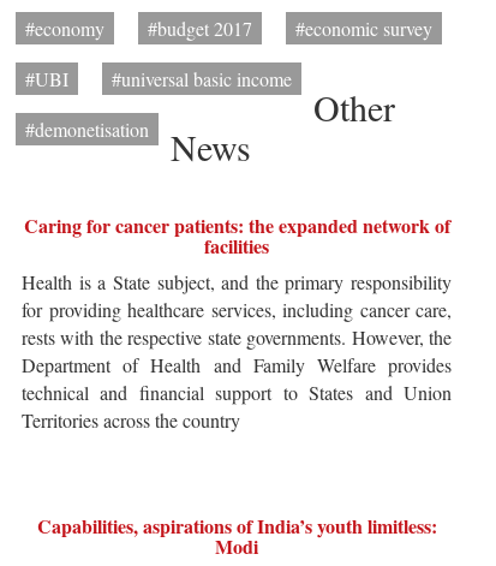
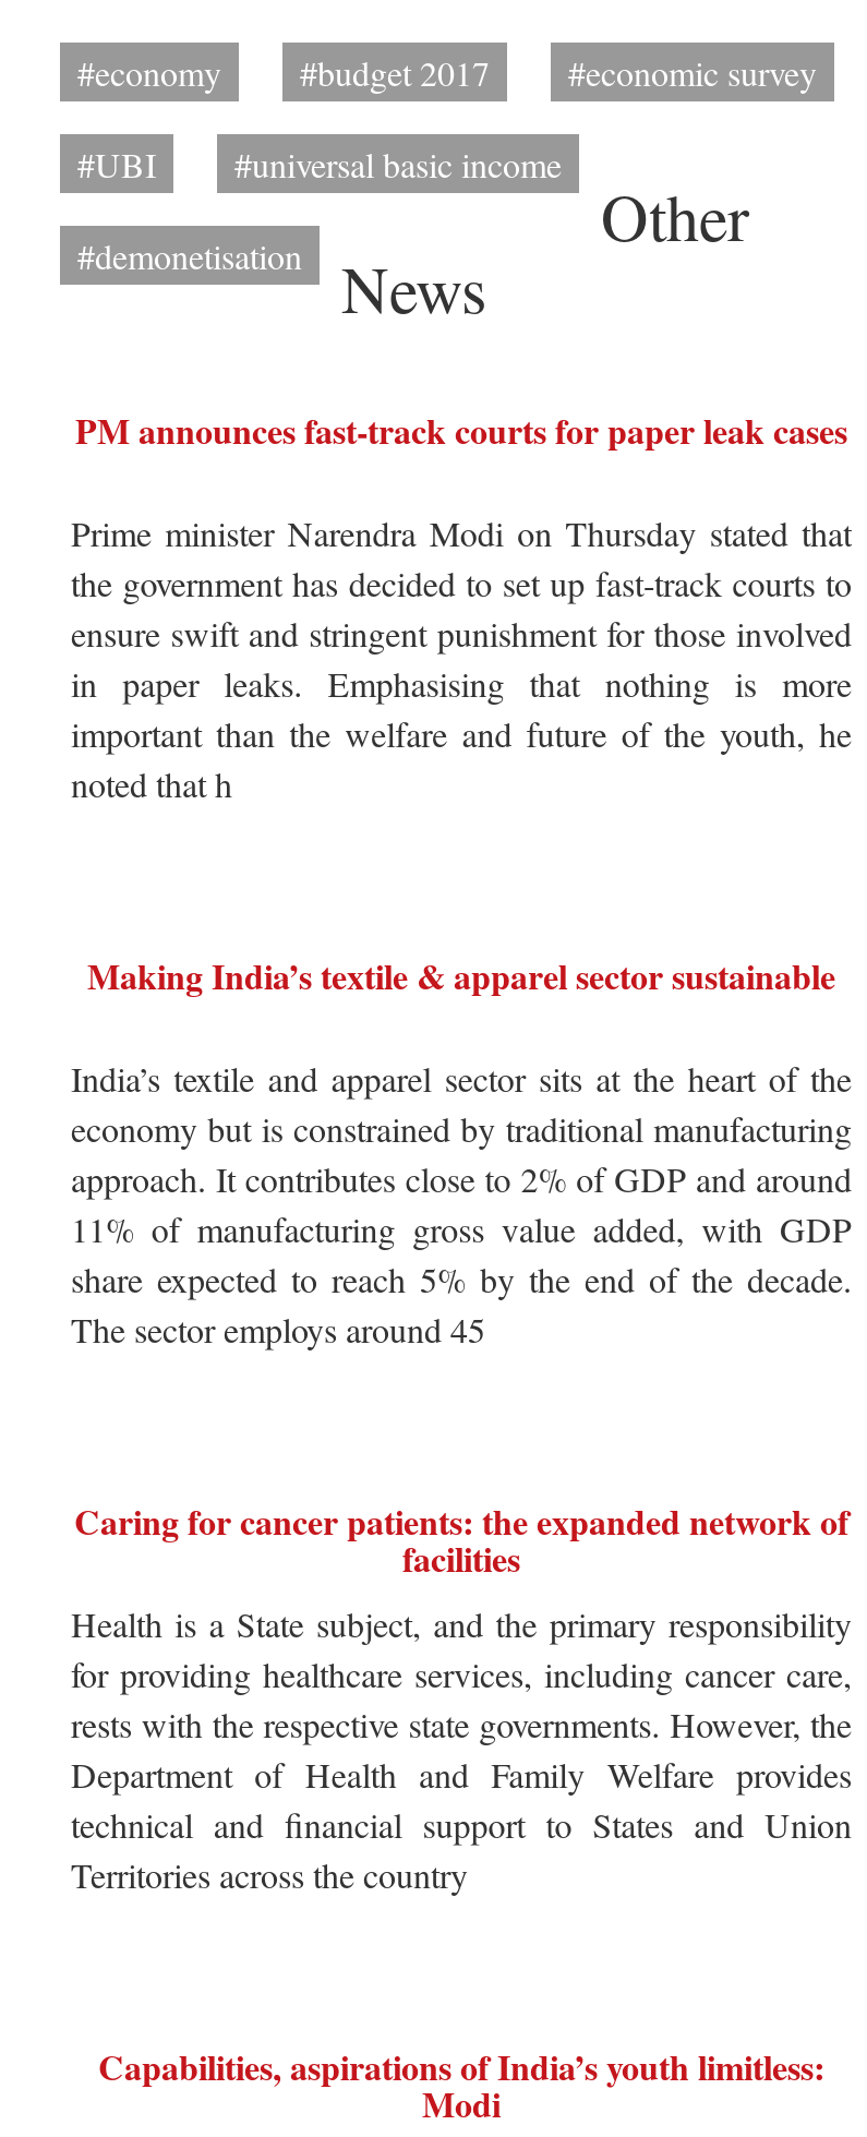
none -> [71,404,852,805] PM announces fast-track courts for paper leak cases | Prime minister Narendra Modi on Thursday stated that | the government has decided to set up fast-track courts to | ensure swift and stringent punishment for those involved | in paper leaks. Emphasising that nothing is more | important than the welfare and future of the youth, he | noted that h
none -> [71,949,852,1351] Making India’s textile & apparel sector sustainable | India’s textile and apparel sector sits at the heart of the | economy but is constrained by traditional manufacturing | approach. It contributes close to 2% of GDP and around | 11% of manufacturing gross value added, with GDP | share expected to reach 5% by the end of the decade. | The sector employs around 45

